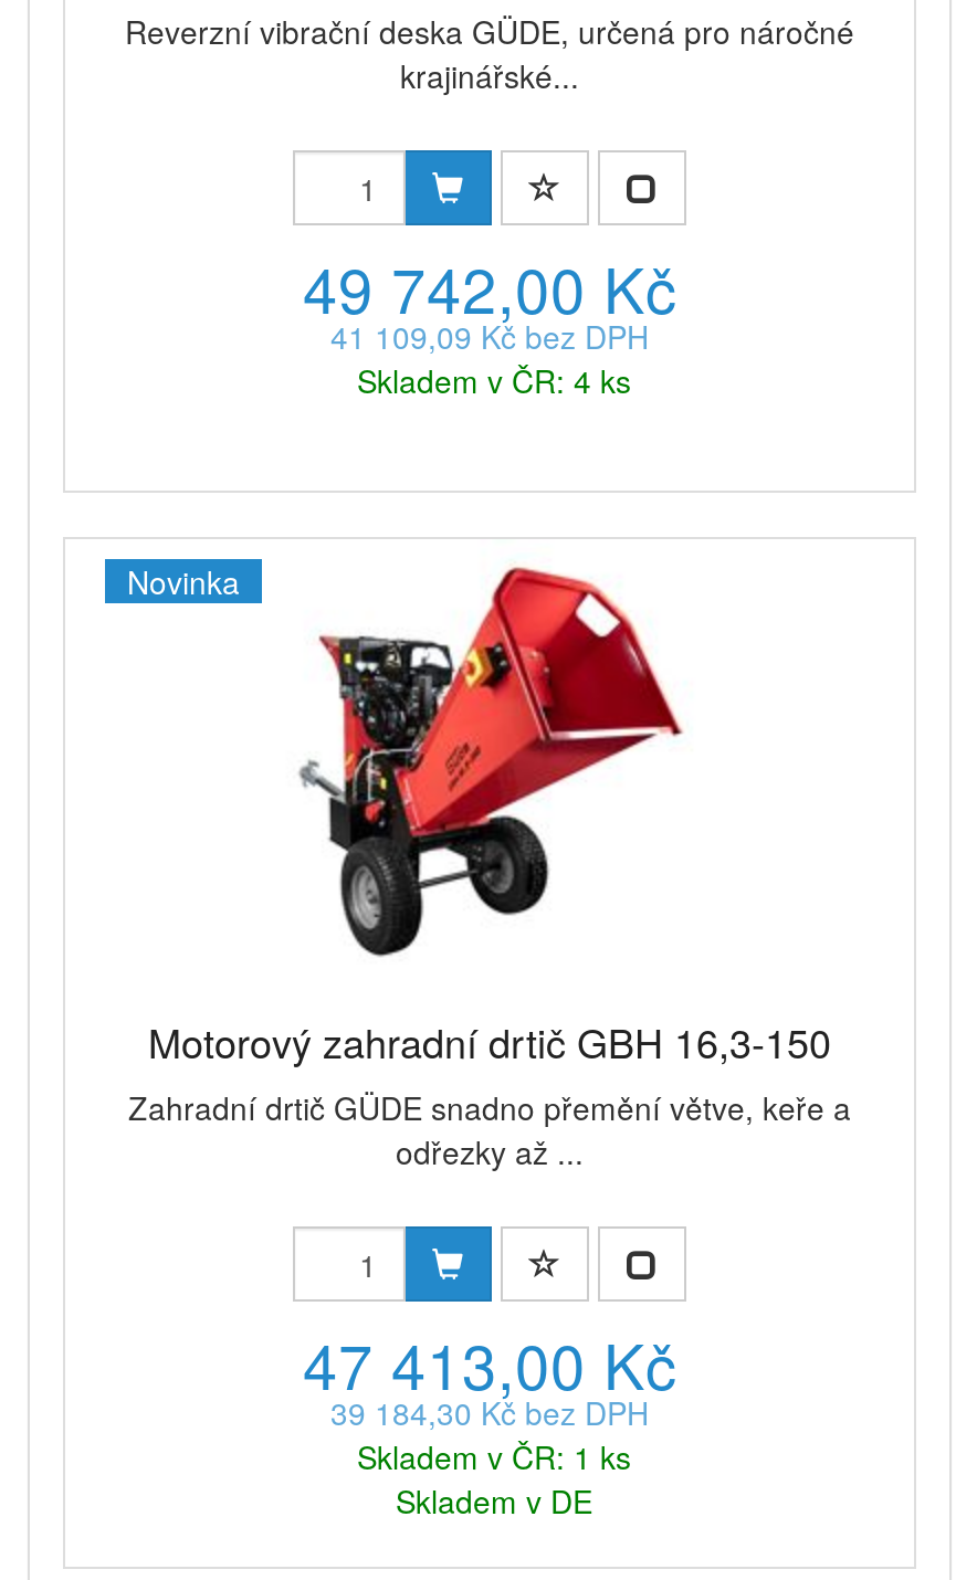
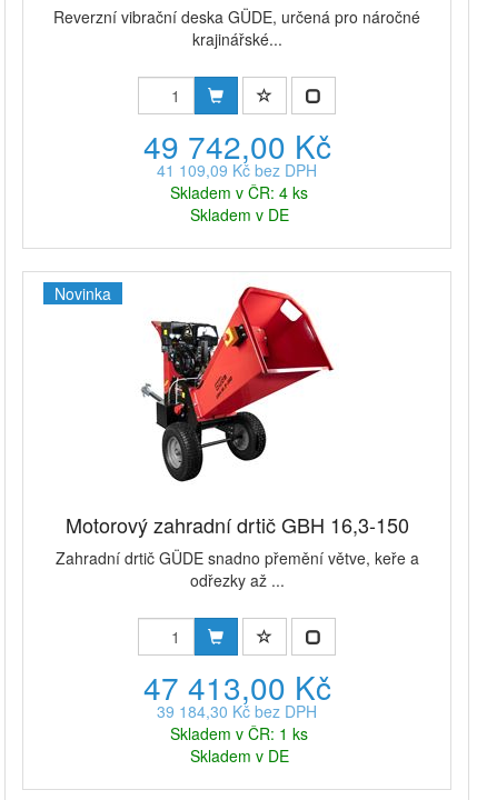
none -> [190,204,289,226] Skladem v DE

